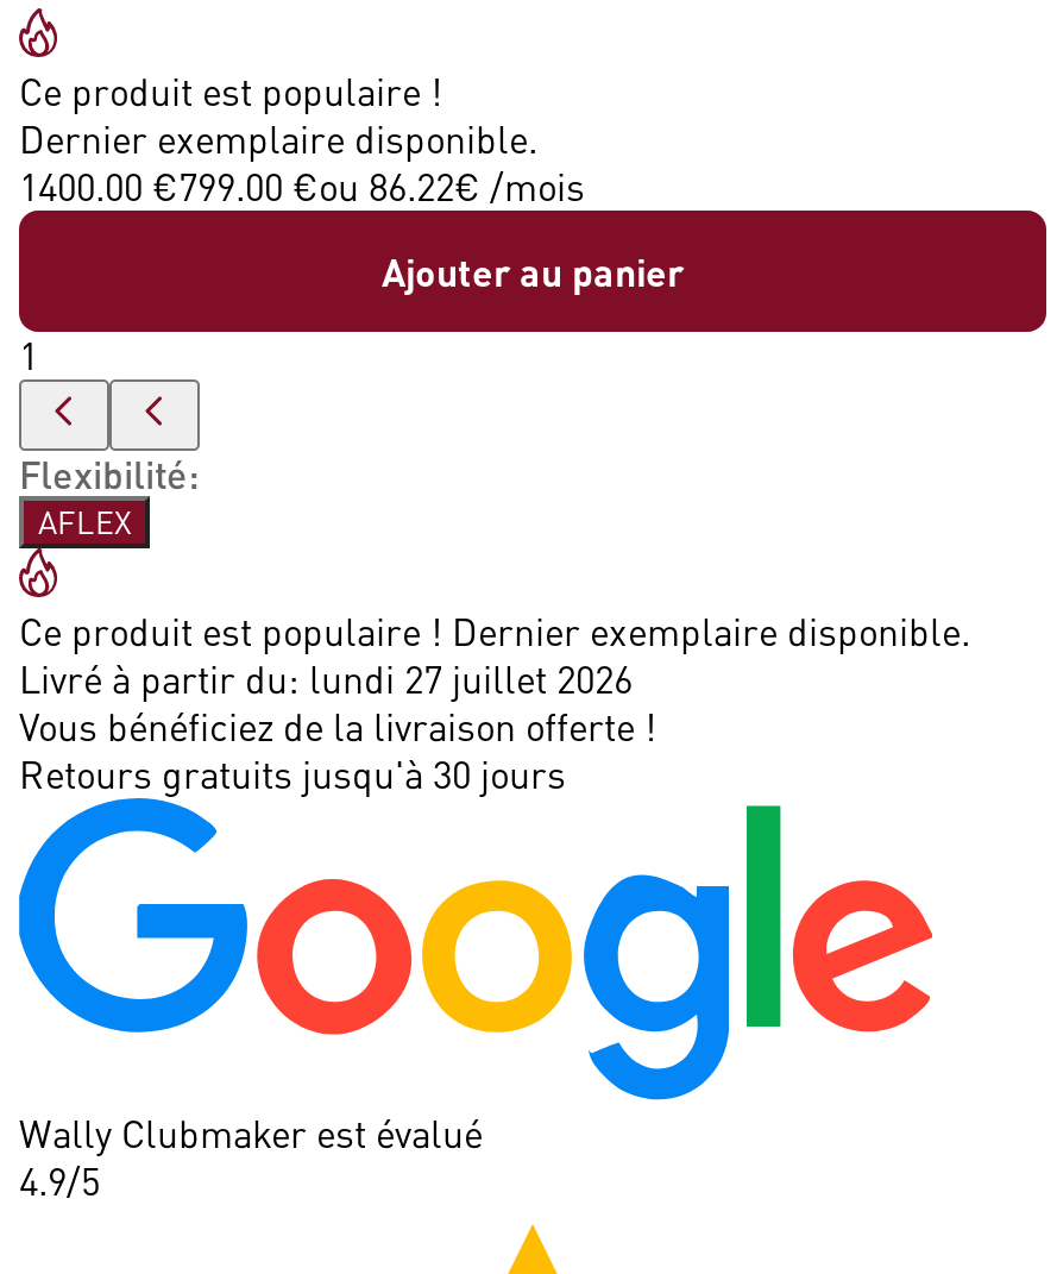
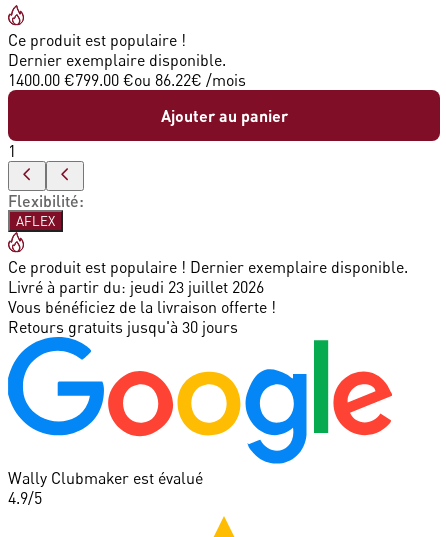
[19,655,633,703] Livré à partir du: lundi 27 juillet 2026 -> [8,277,264,297] Livré à partir du: jeudi 23 juillet 2026

